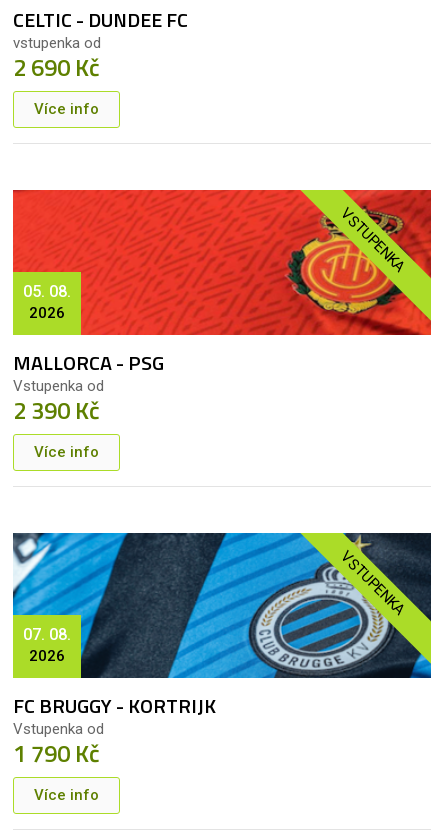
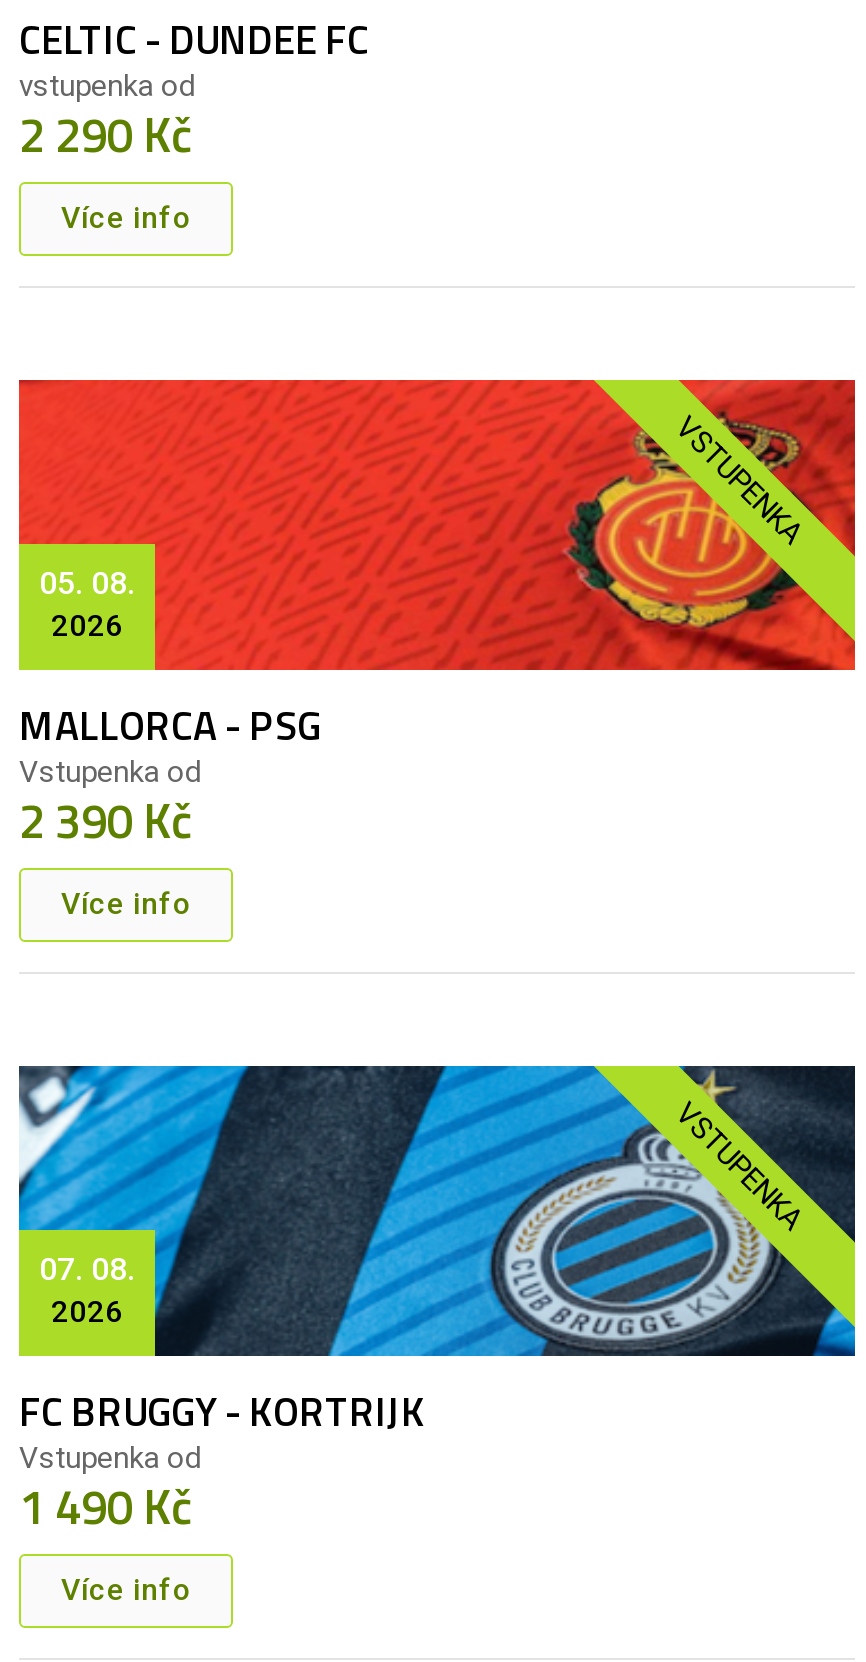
[13,49,100,85] 2 690 Kč -> [19,97,193,169] 2 290 Kč
[13,735,100,771] 1 790 Kč -> [19,1469,193,1541] 1 490 Kč

